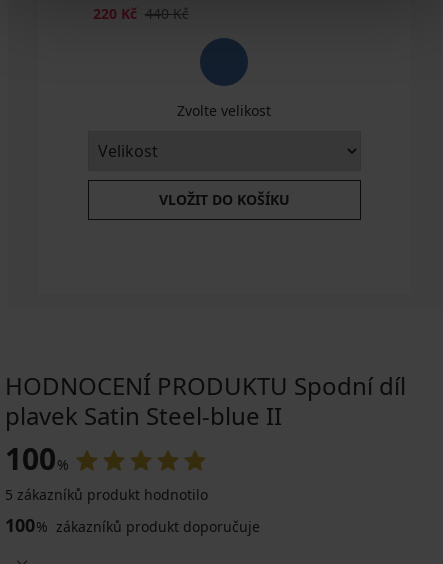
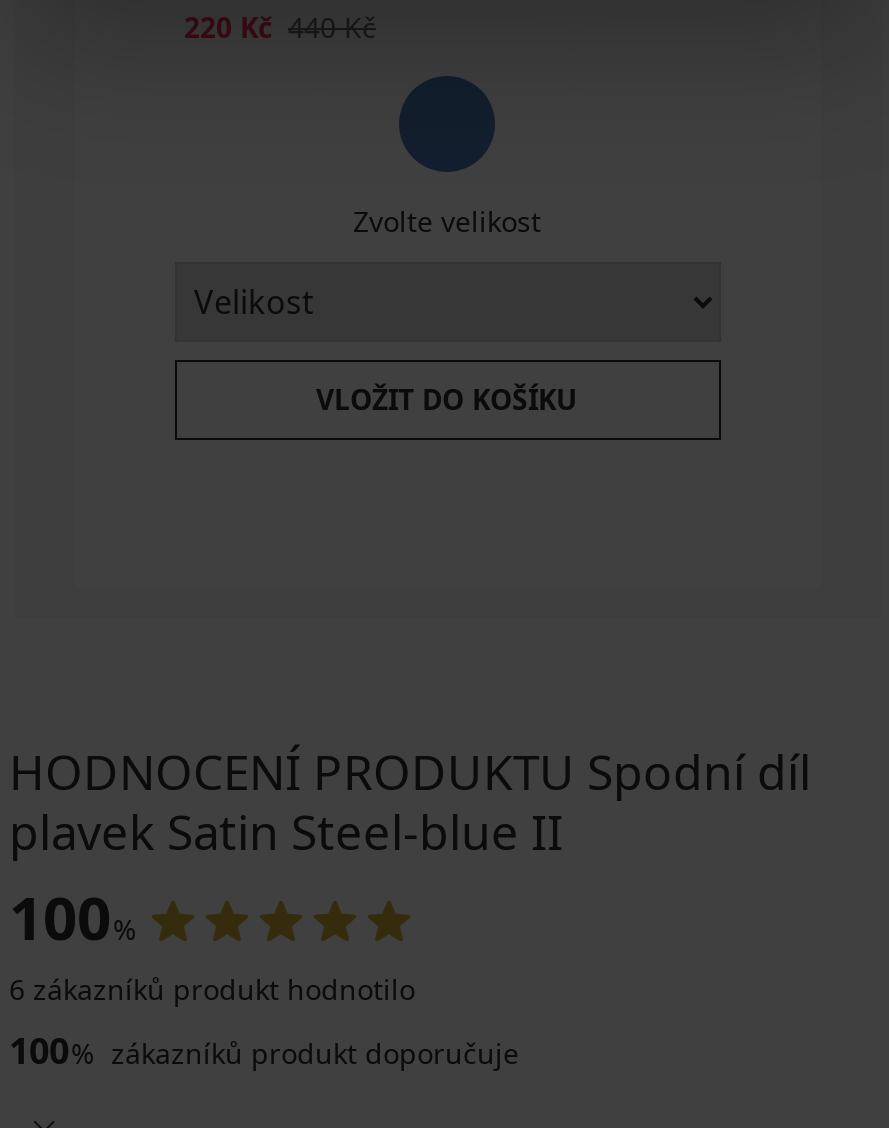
[5,485,208,504] 5 zákazníků produkt hodnotilo -> [9,971,415,1009] 6 zákazníků produkt hodnotilo

